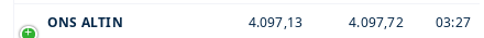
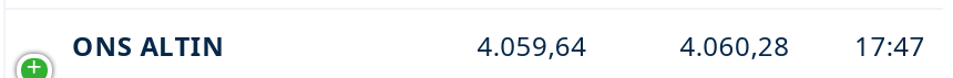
[248,13,303,31] 4.097,13 -> [477,27,587,65] 4.059,64
[349,13,403,31] 4.097,72 -> [680,27,790,65] 4.060,28
[436,13,471,31] 03:27 -> [854,27,925,65] 17:47

